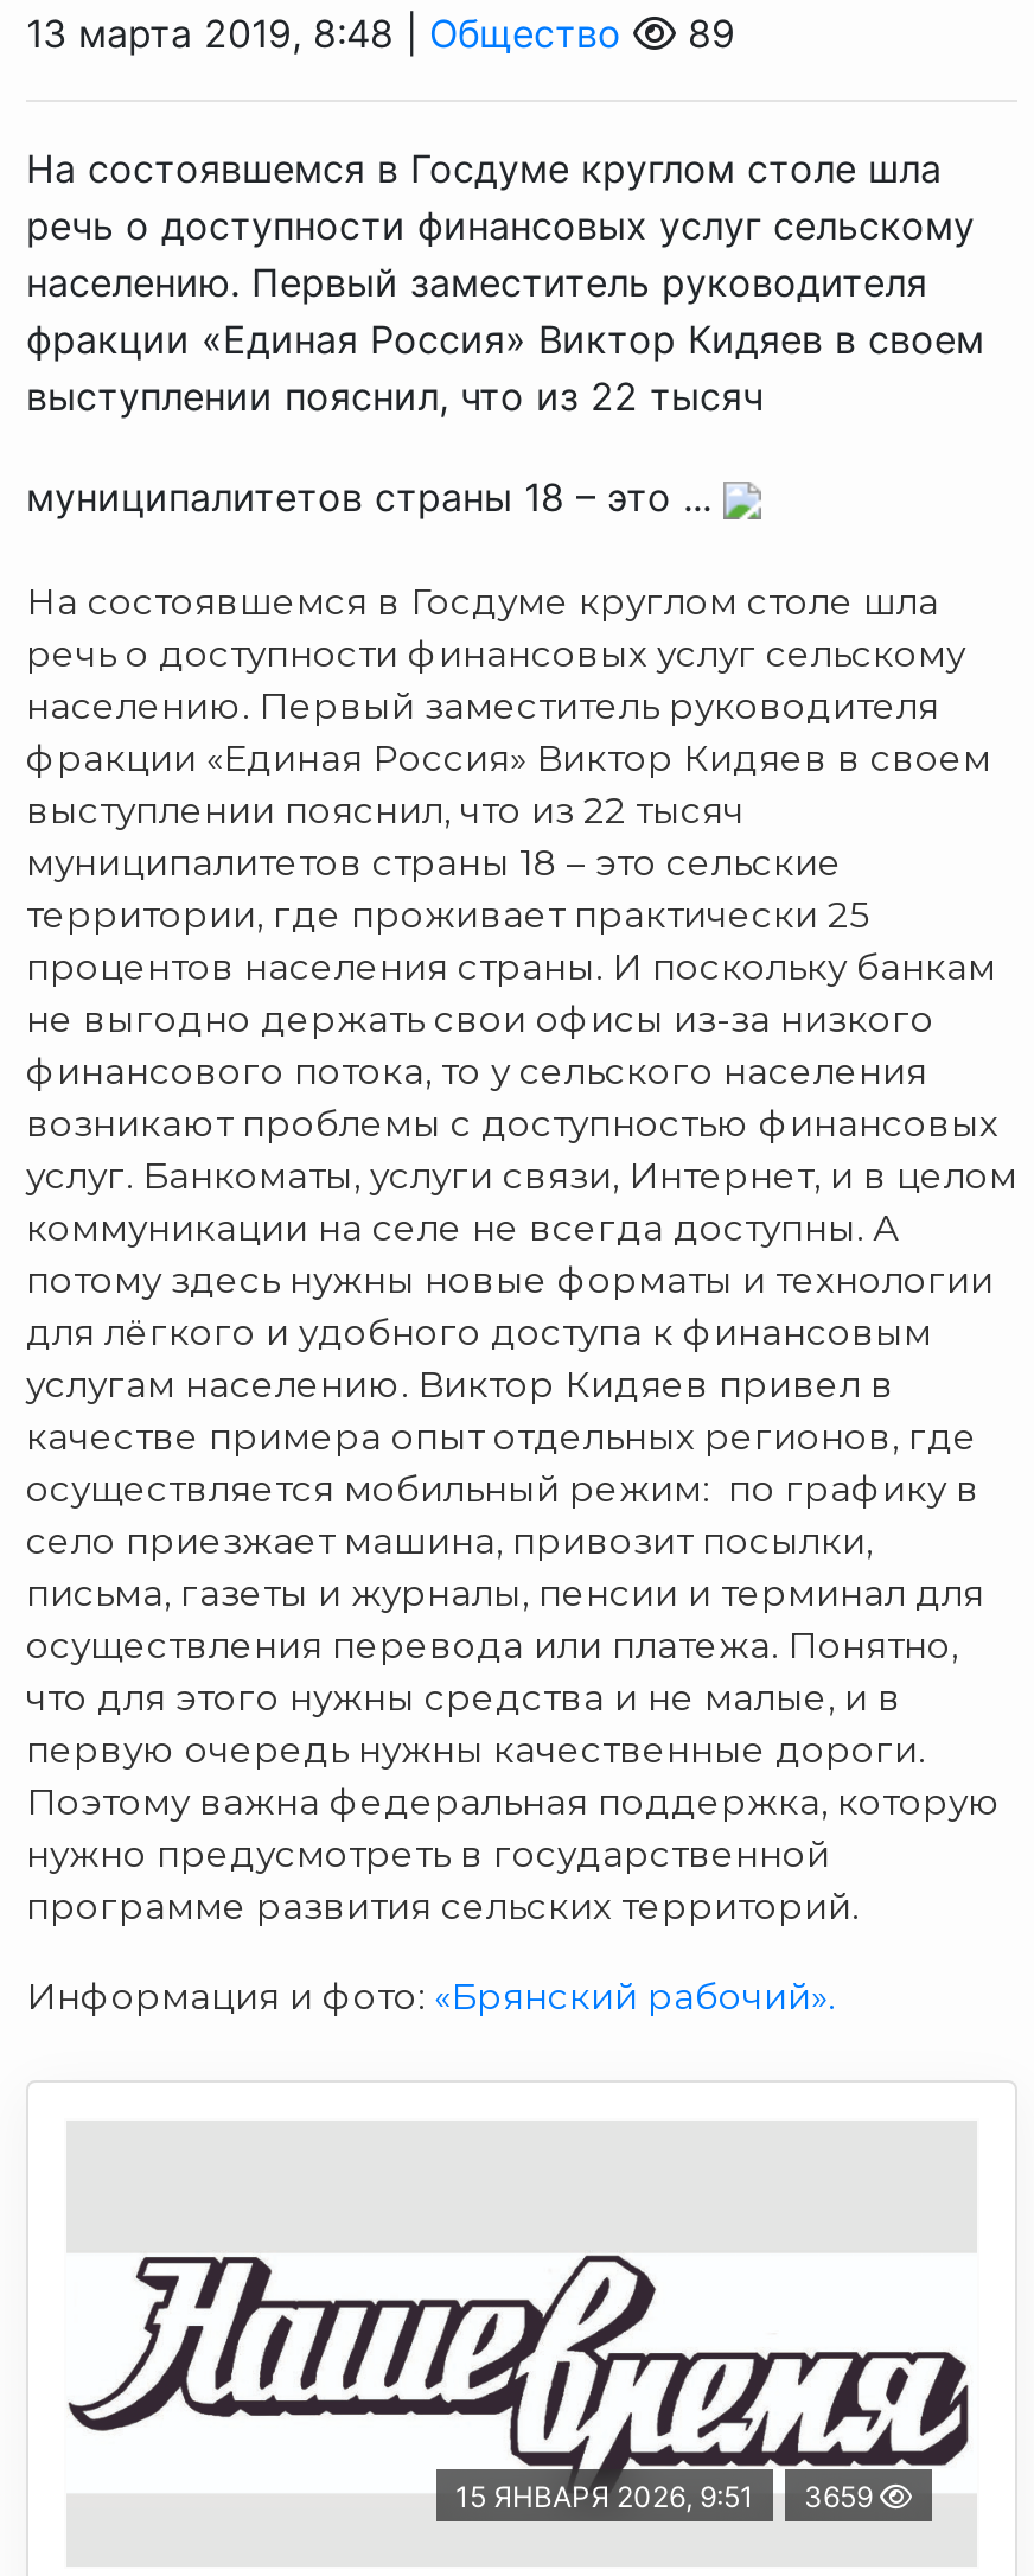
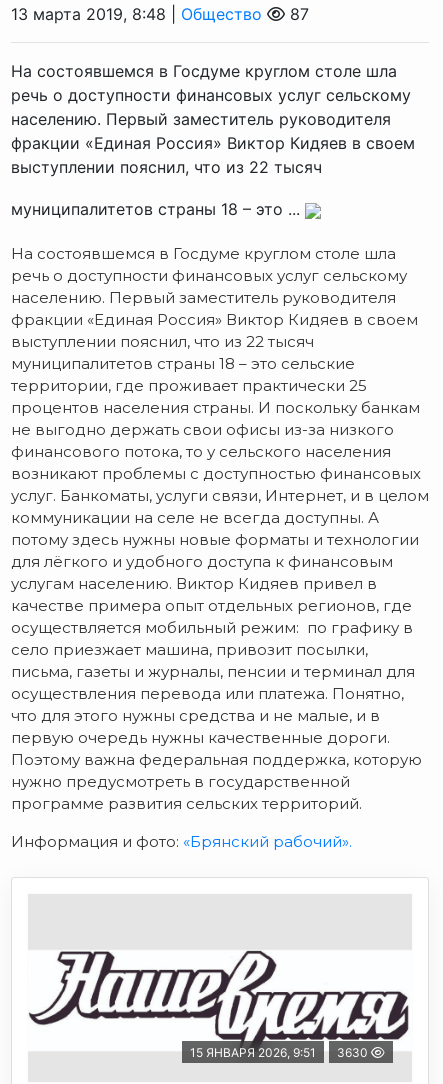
[676,9,735,57] 89 -> [285,4,309,24] 87
[455,2479,880,2514] 15 ЯНВАРЯ 2026, 9:51 3659 -> [190,1045,371,1060] 15 ЯНВАРЯ 2026, 9:51 3630

